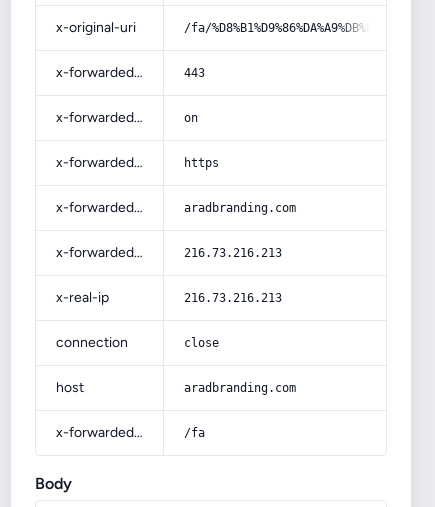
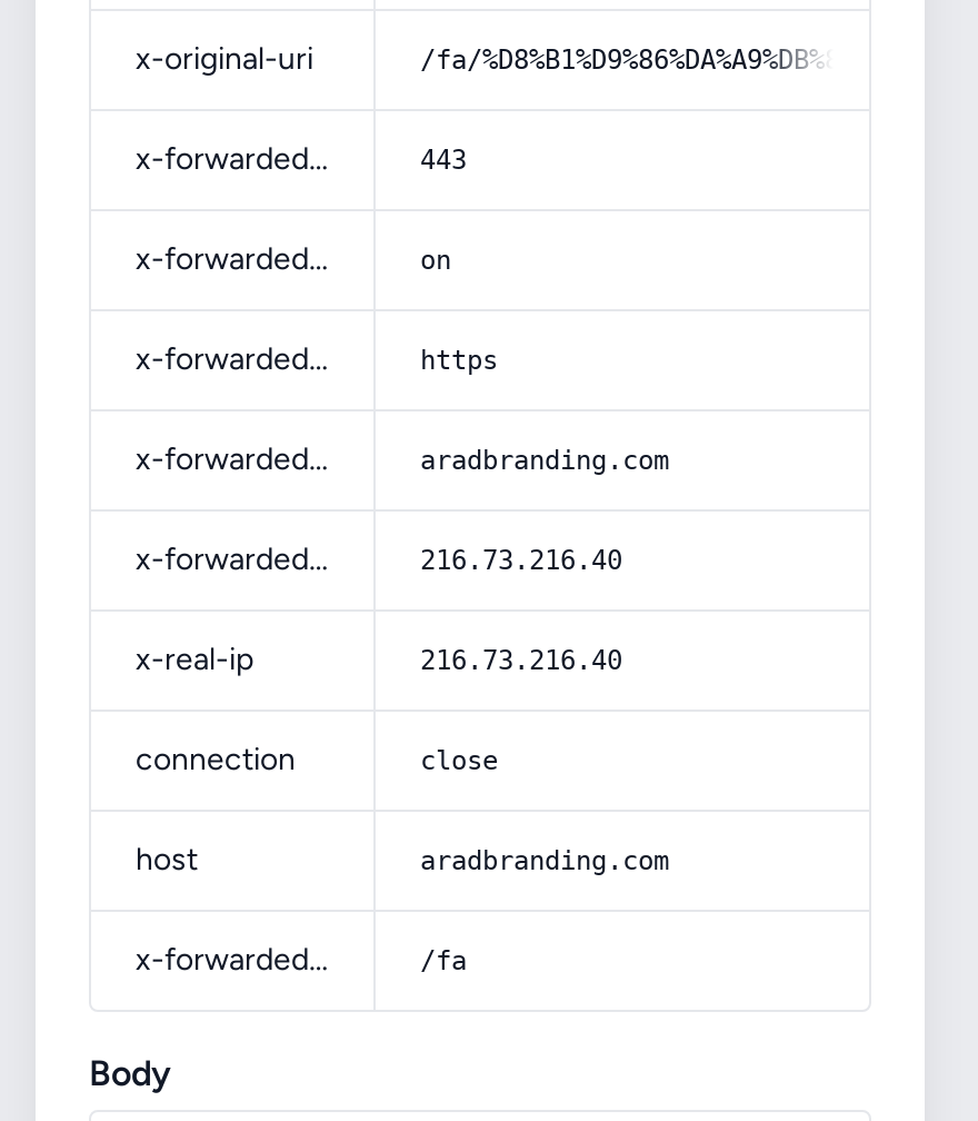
[184,246,282,260] 216.73.216.213 -> [420,545,622,576] 216.73.216.40
[184,291,282,305] 216.73.216.213 -> [420,645,622,676] 216.73.216.40

